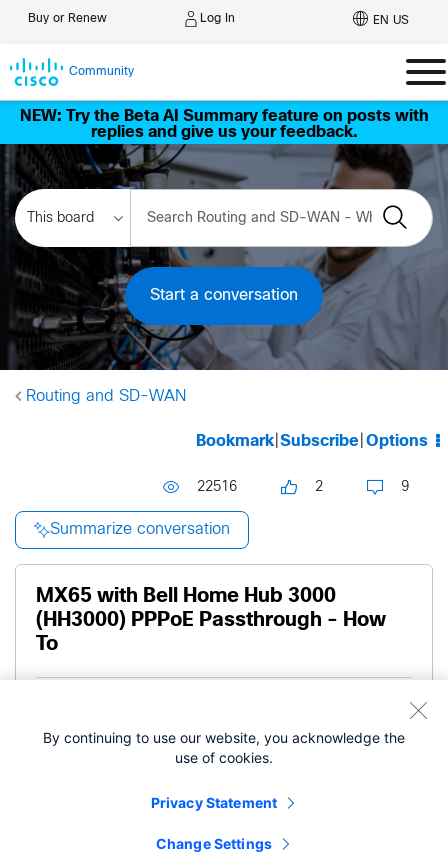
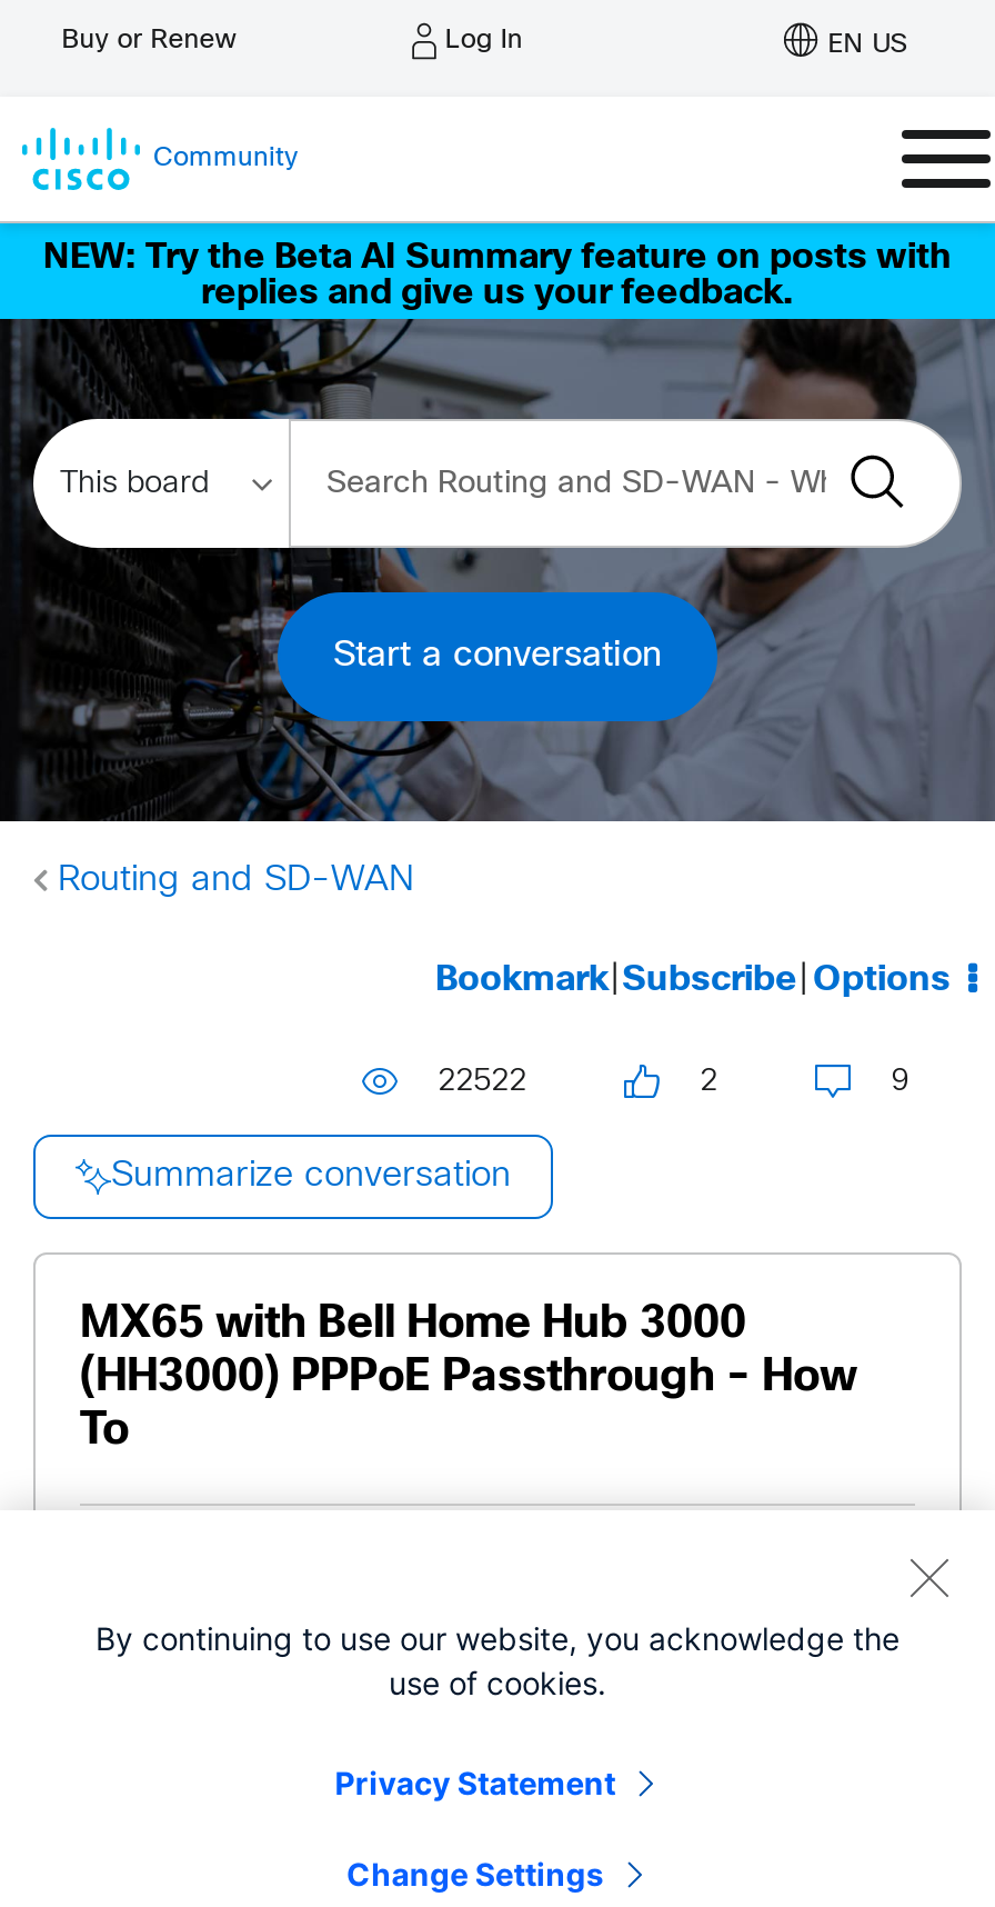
[197,481,237,494] 22516 -> [438,1068,526,1097] 22522

